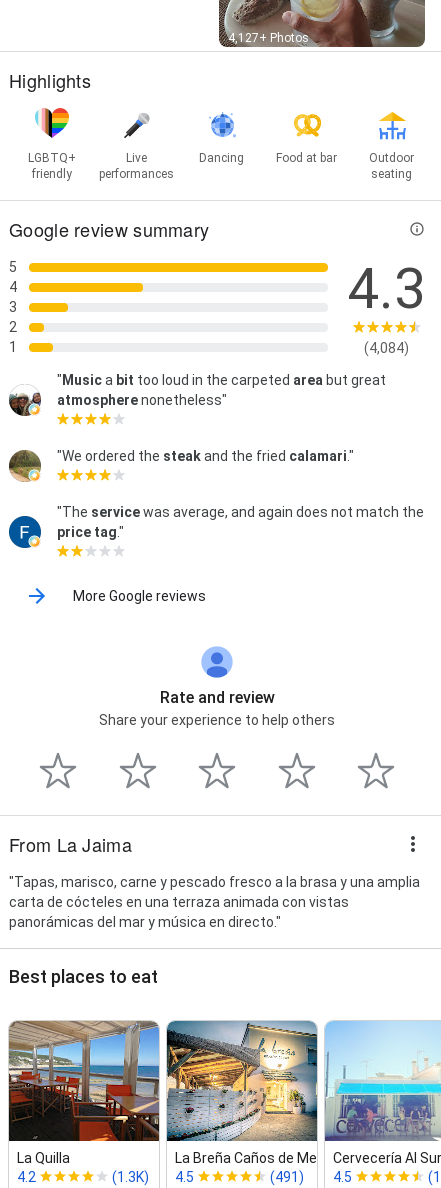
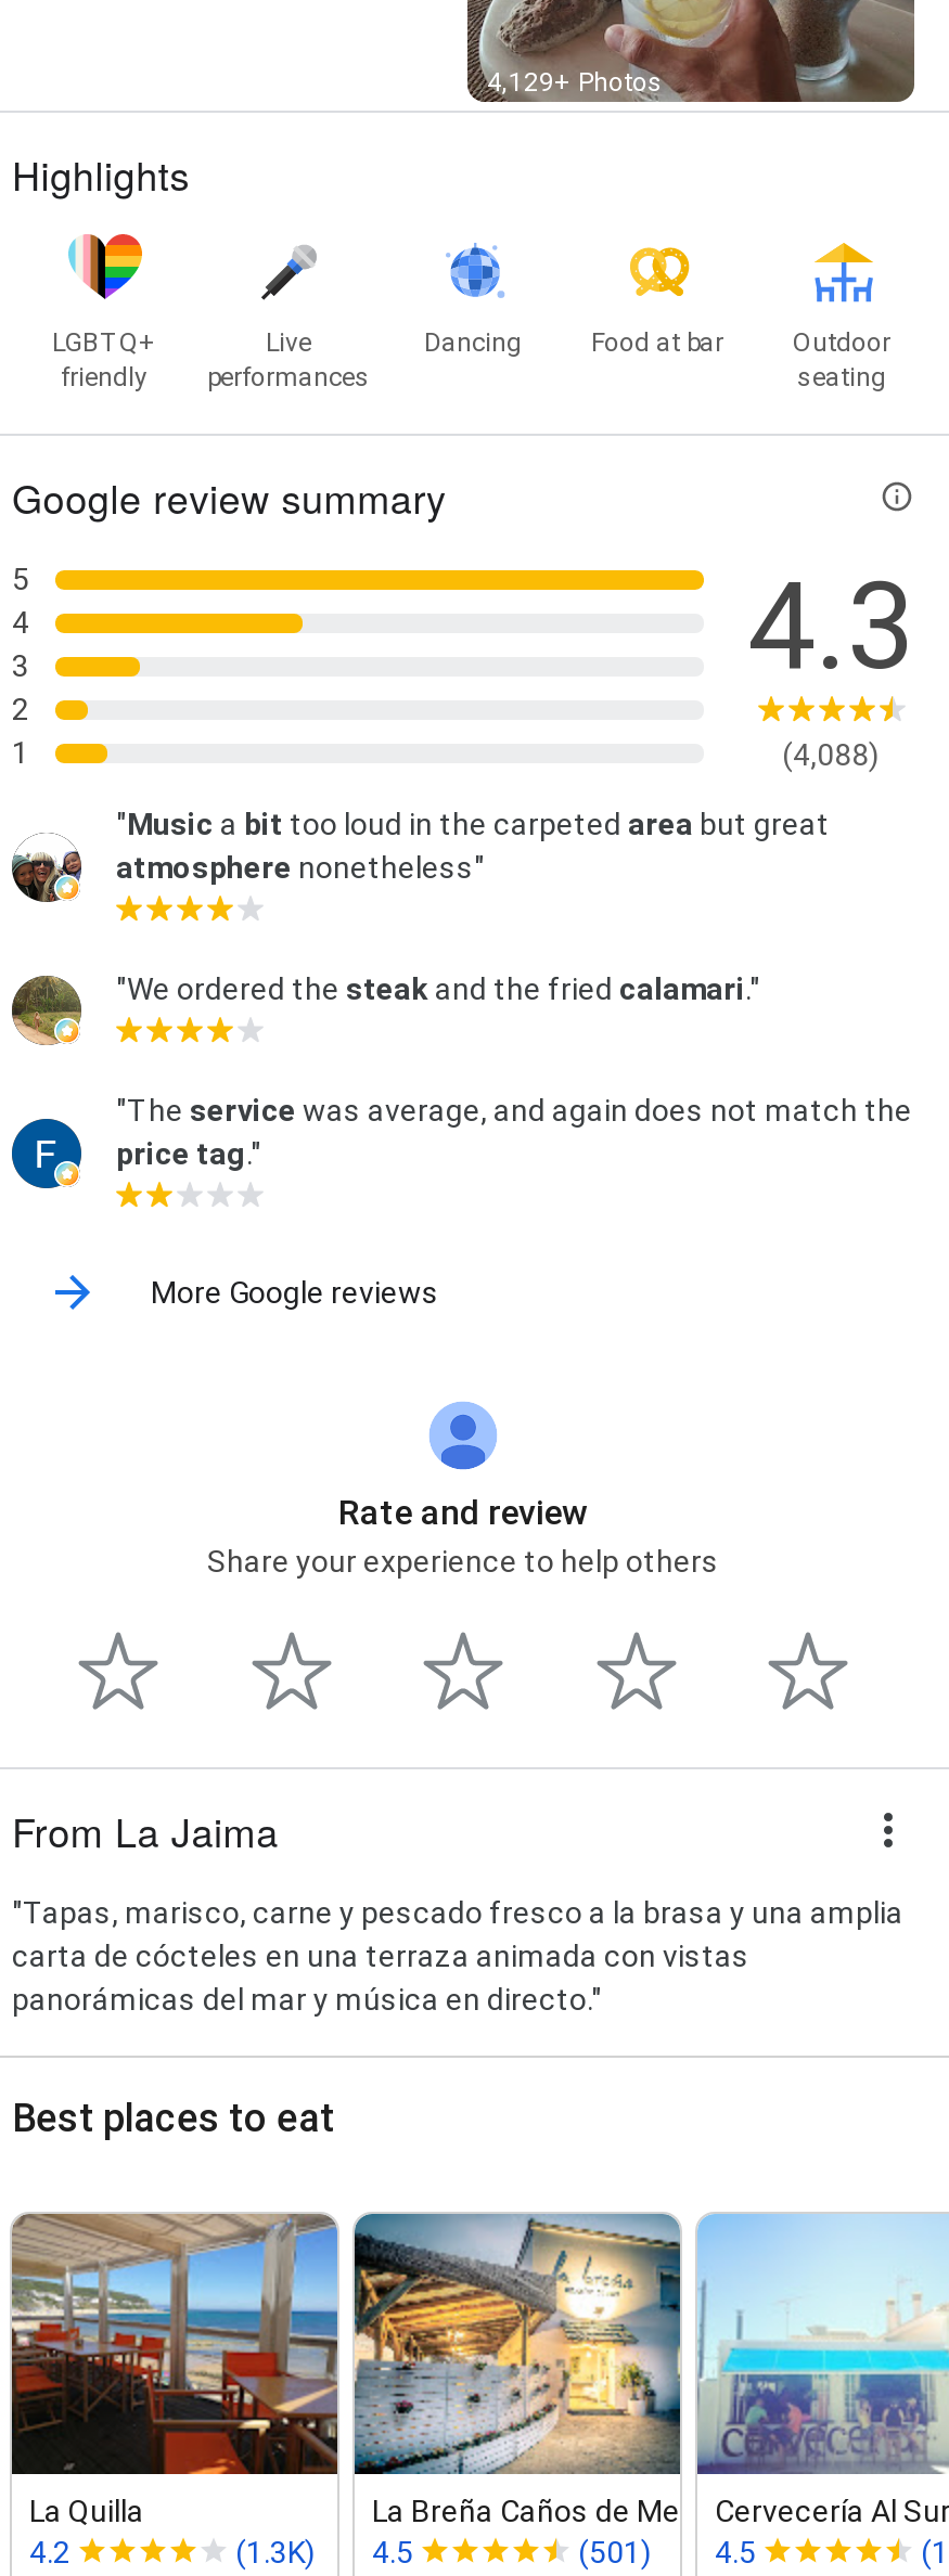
[228,31,309,45] 4,127+ Photos -> [487,68,663,98] 4,129+ Photos
[364,340,409,356] (4,084) -> [782,737,880,771] (4,088)
[270,1169,352,1185] (491) 4.5 -> [578,2534,756,2569] (501) 4.5

